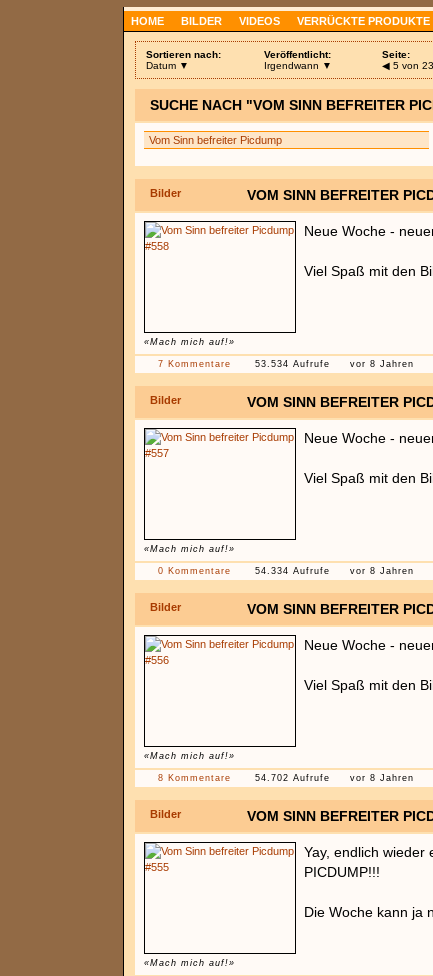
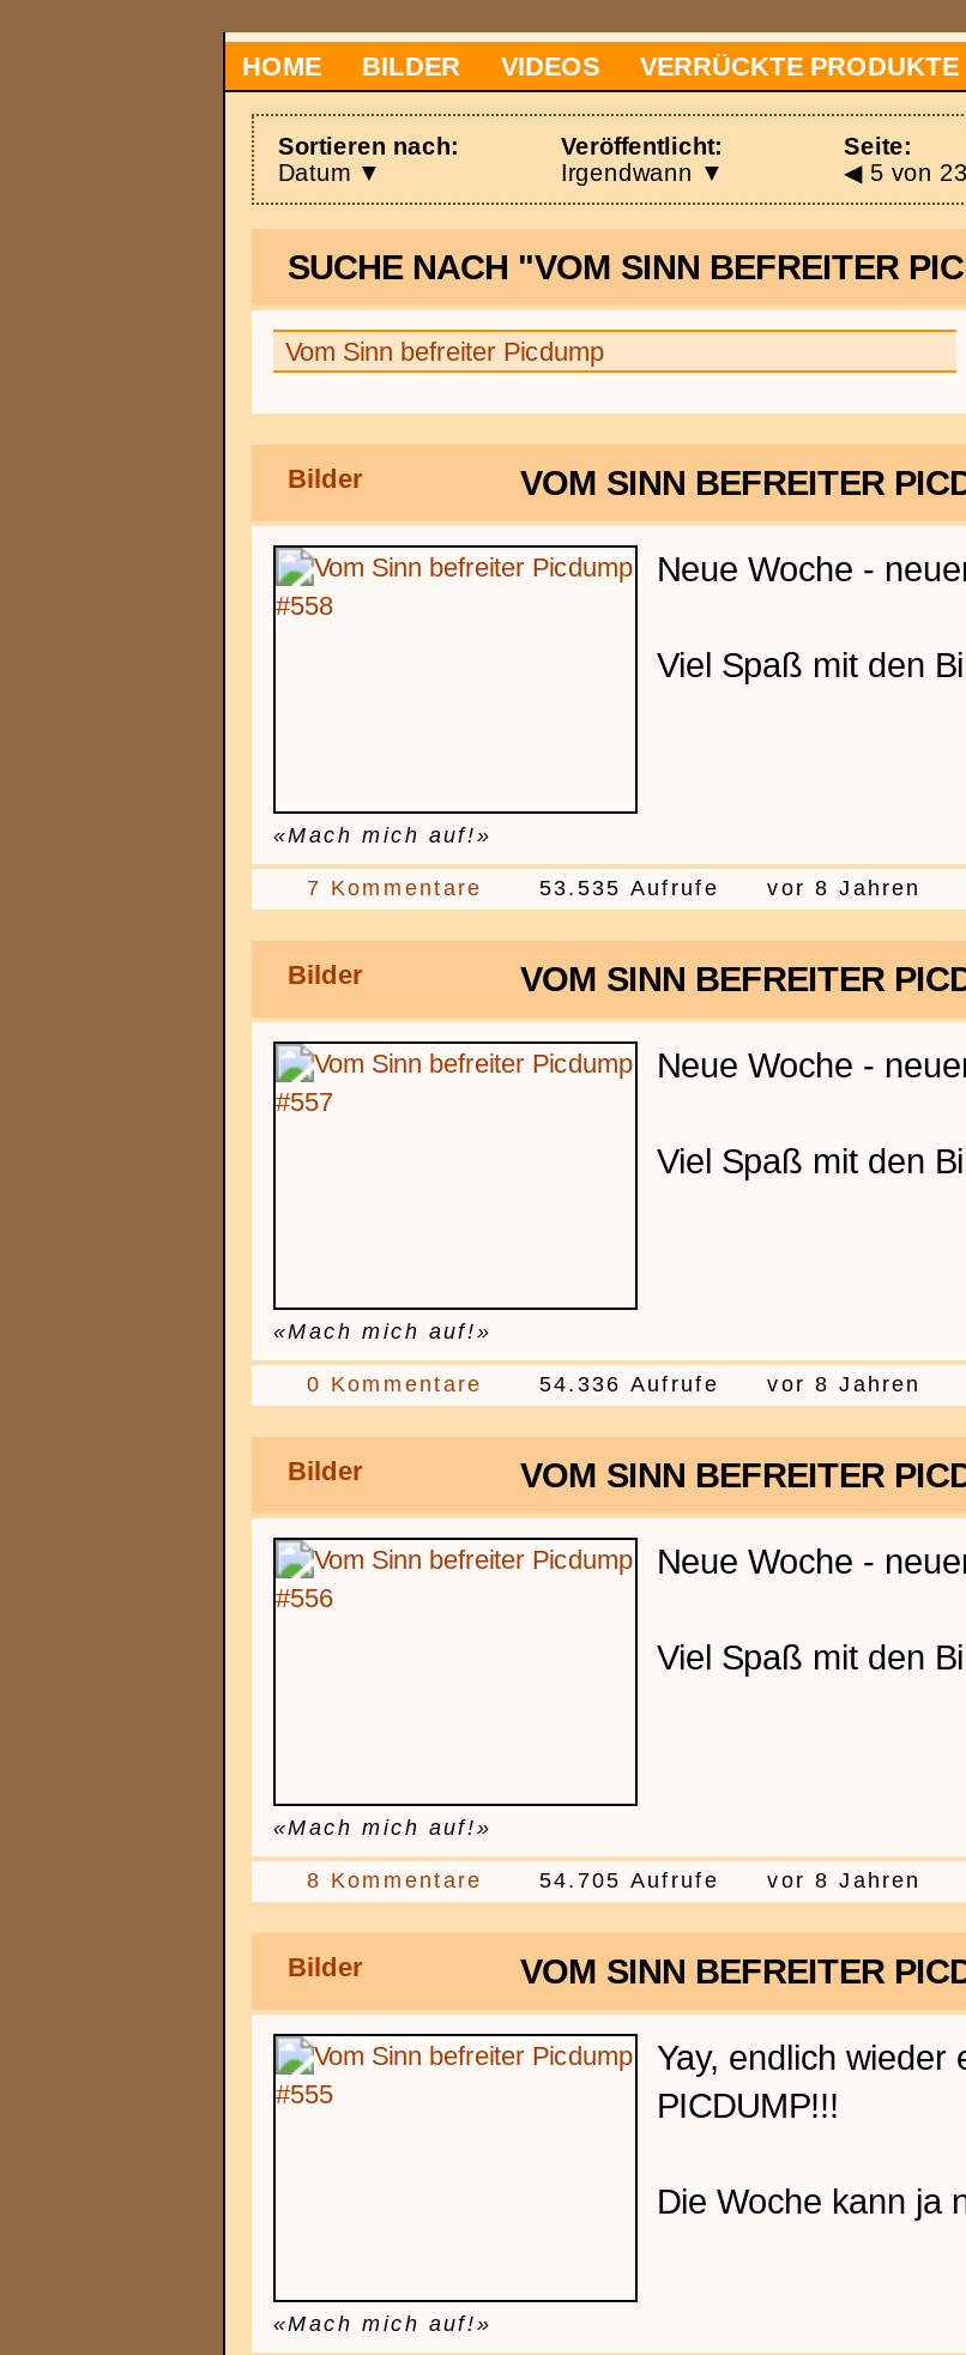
[255,359,414,369] 53.534 Aufrufe vor 8 Jahren -> [539,876,920,900] 53.535 Aufrufe vor 8 Jahren
[255,566,414,576] 54.334 Aufrufe vor 8 Jahren -> [539,1372,920,1396] 54.336 Aufrufe vor 8 Jahren
[255,773,414,783] 54.702 Aufrufe vor 8 Jahren -> [539,1868,920,1892] 54.705 Aufrufe vor 8 Jahren

